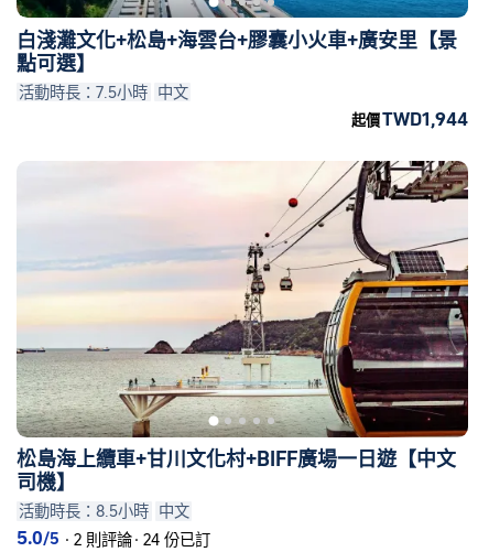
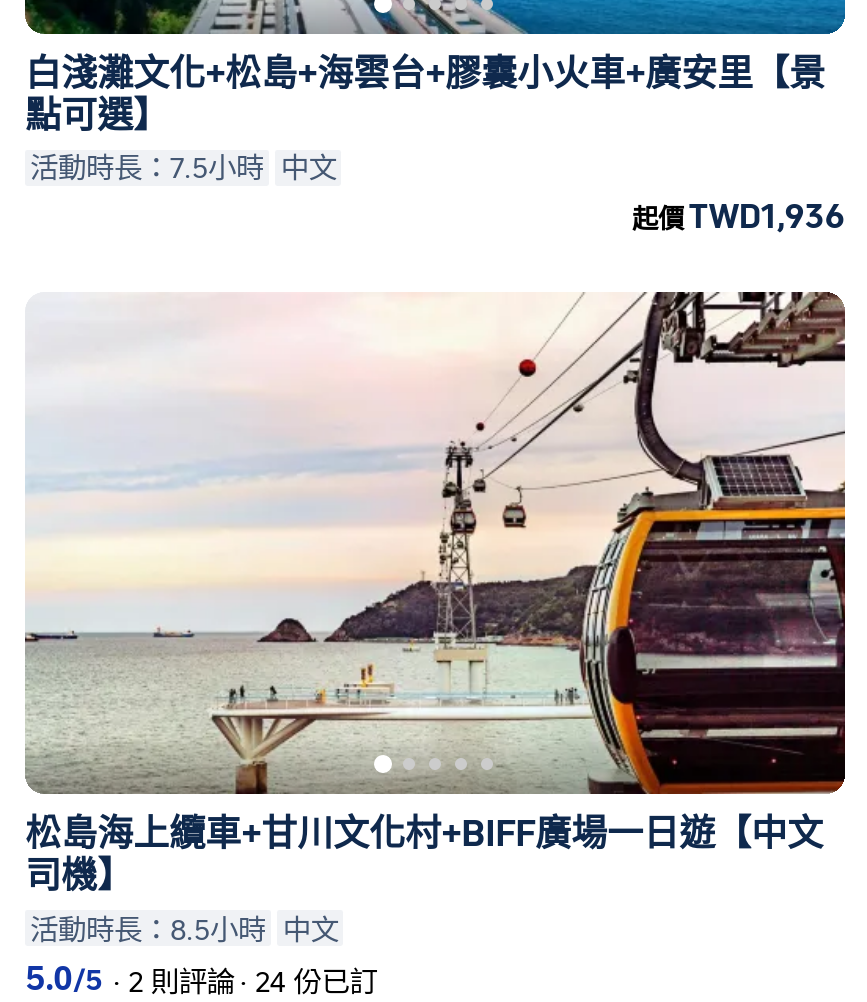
[351,108,468,130] 起價 TWD1,944 -> [632,196,845,236] 起價 TWD1,936

